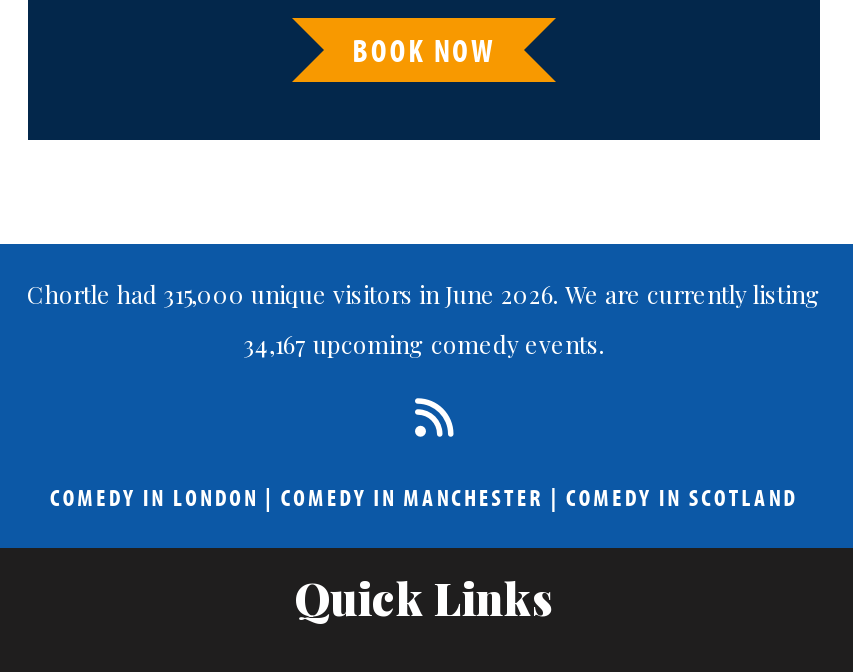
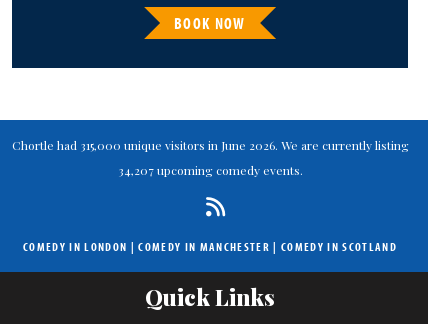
[243,328,605,360] 34,167 upcoming comedy events. -> [117,162,302,178] 34,207 upcoming comedy events.

